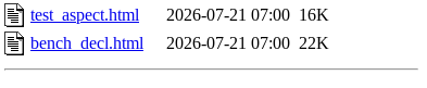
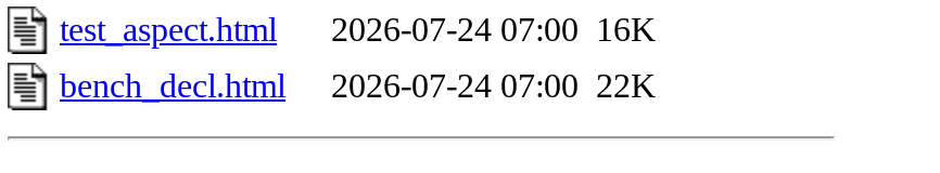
[30,6,329,24] test_aspect.html 2026-07-21 07:00 16K -> [60,12,657,48] test_aspect.html 2026-07-24 07:00 16K
[30,34,329,53] bench_decl.html 2026-07-21 07:00 22K -> [60,68,657,105] bench_decl.html 2026-07-24 07:00 22K

